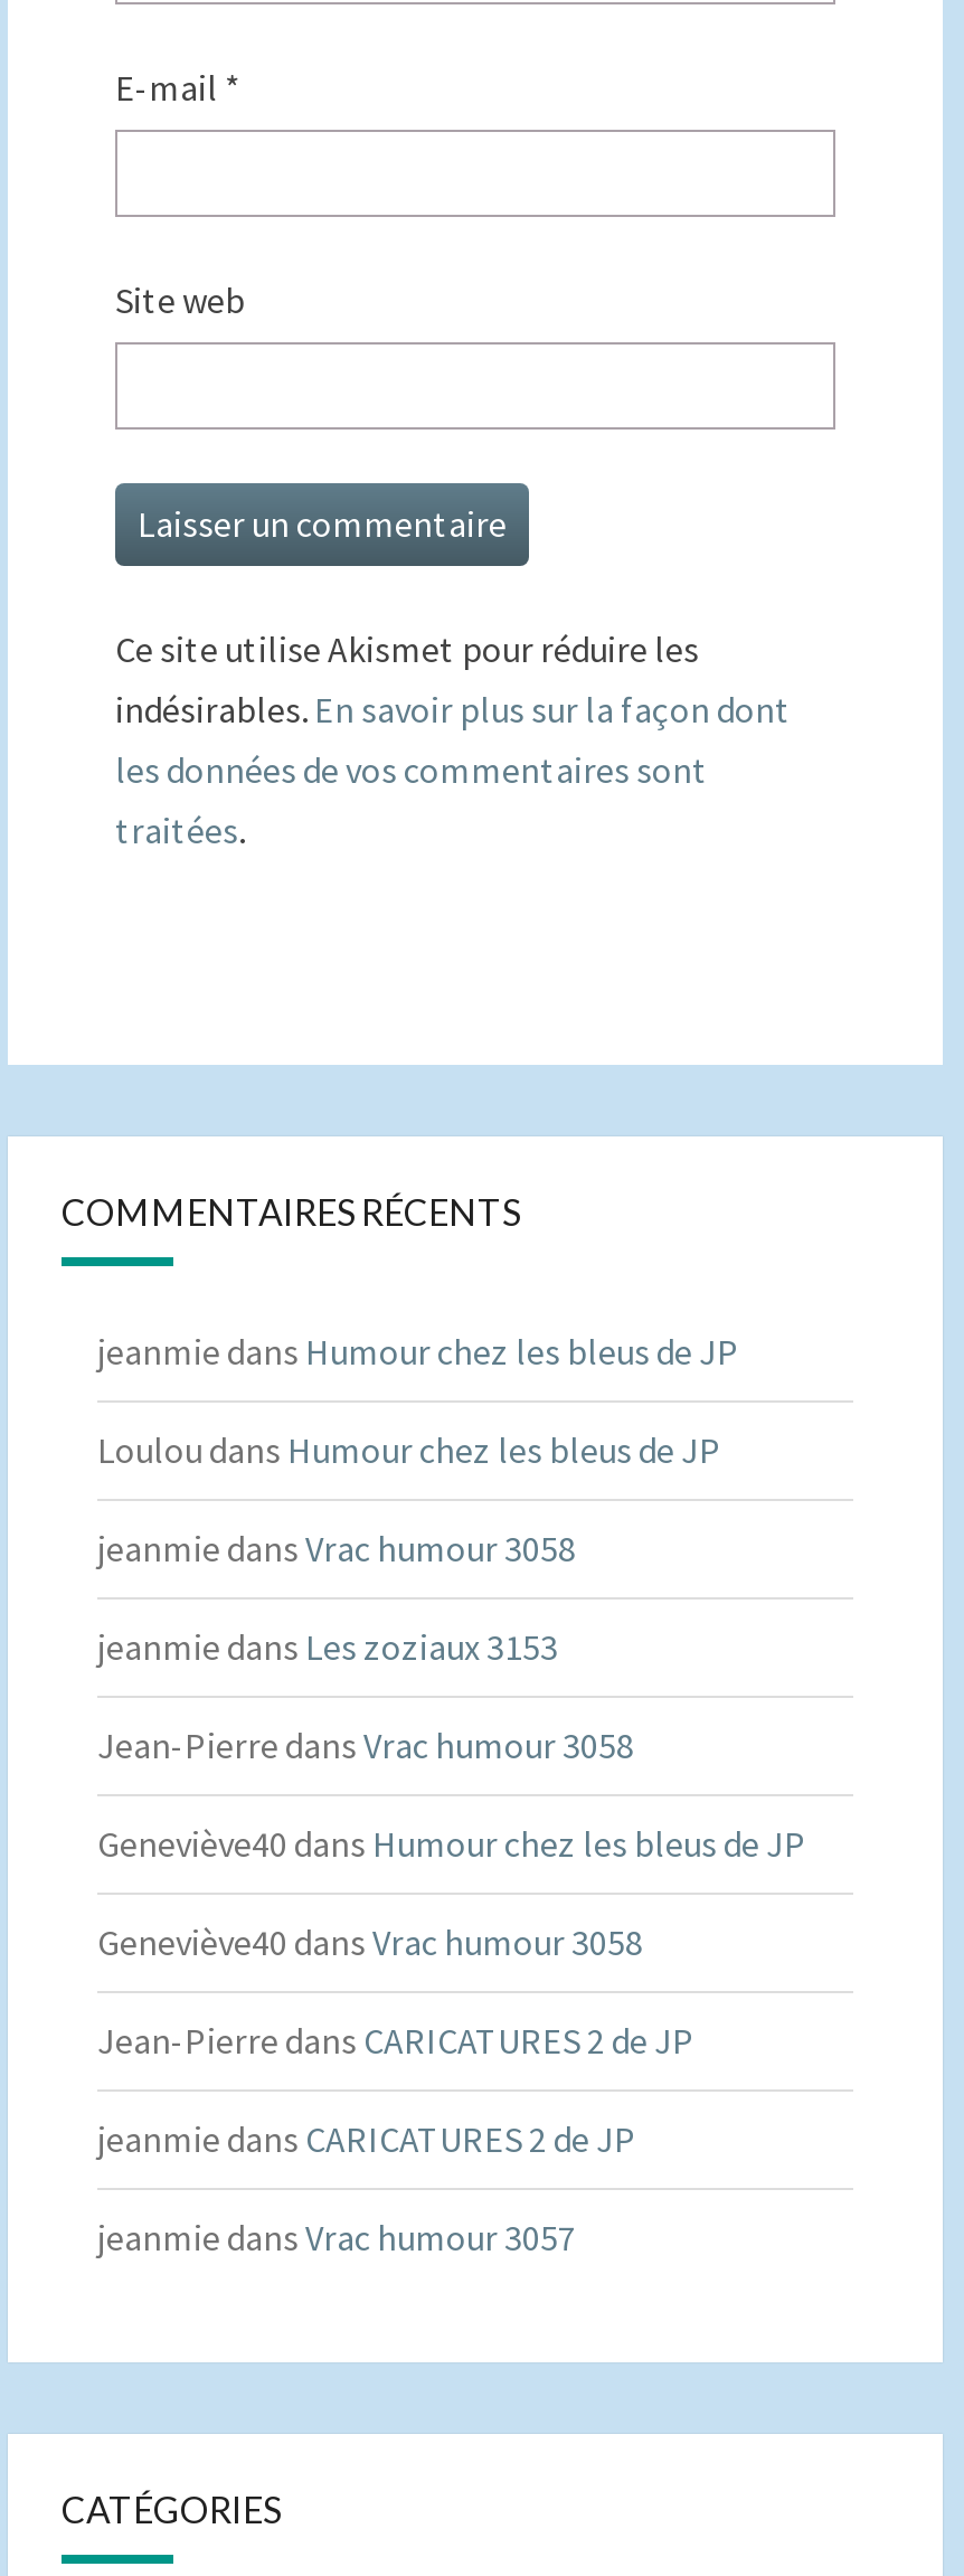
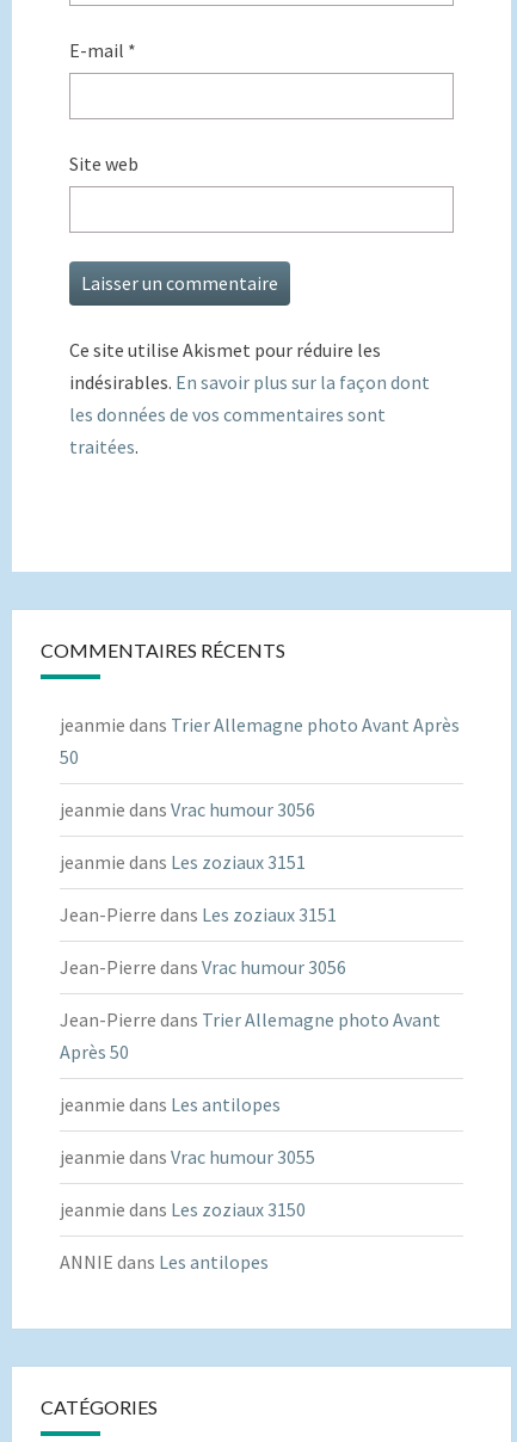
[97,1330,739,1374] jeanmie dans Humour chez les bleus de JP -> [60,713,460,769] jeanmie dans Trier Allemagne photo Avant Après | 50
[97,1428,721,1473] Loulou dans Humour chez les bleus de JP -> [60,798,315,822] jeanmie dans Vrac humour 3056
[97,1527,576,1571] jeanmie dans Vrac humour 3058 -> [60,850,306,874] jeanmie dans Les zoziaux 3151
[97,1625,558,1670] jeanmie dans Les zoziaux 3153 -> [60,903,337,927] Jean-Pierre dans Les zoziaux 3151
[97,1723,634,1768] Jean-Pierre dans Vrac humour 3058 -> [60,955,346,979] Jean-Pierre dans Vrac humour 3056
[97,1822,806,1867] Geneviève40 dans Humour chez les bleus de JP -> [60,1008,441,1064] Jean-Pierre dans Trier Allemagne photo Avant | Après 50
[97,1920,643,1965] Geneviève40 dans Vrac humour 3058 -> [60,1093,281,1117] jeanmie dans Les antilopes
[97,2019,694,2063] Jean-Pierre dans CARICATURES 2 de JP -> [60,1145,315,1169] jeanmie dans Vrac humour 3055
[97,2117,636,2162] jeanmie dans CARICATURES 2 de JP -> [60,1198,306,1222] jeanmie dans Les zoziaux 3150
[97,2216,576,2260] jeanmie dans Vrac humour 3057 -> [60,1250,269,1274] ANNIE dans Les antilopes

